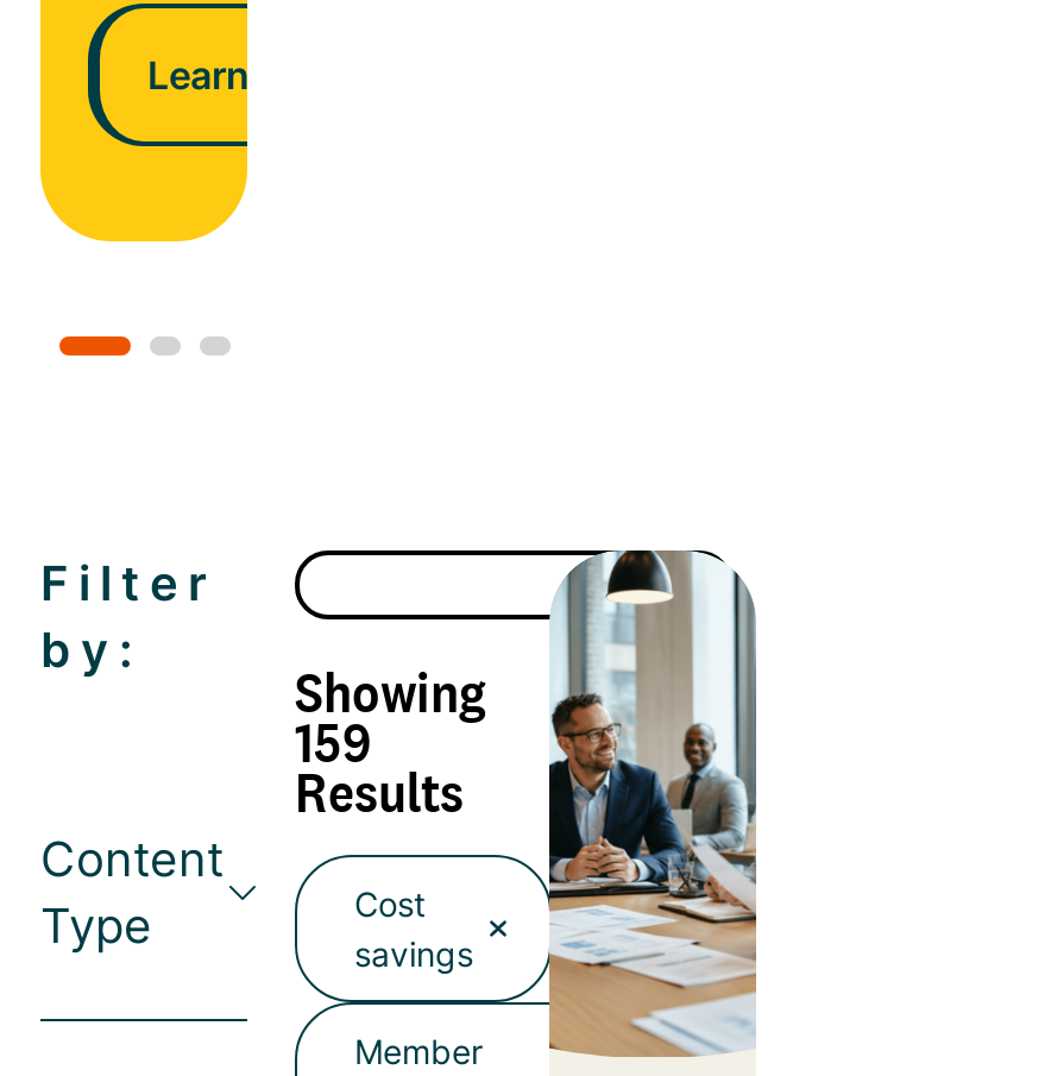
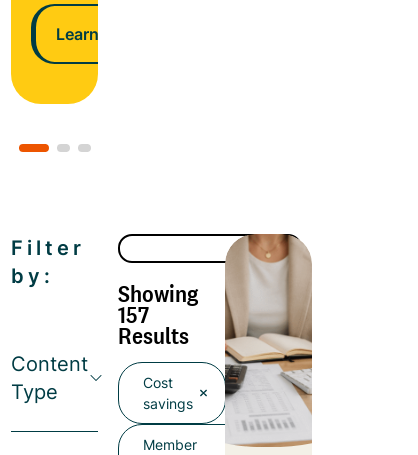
[547,548,756,1055] [image] -> [224,233,312,447] [image]
[295,704,371,778] 159 -> [118,299,149,330] 157

